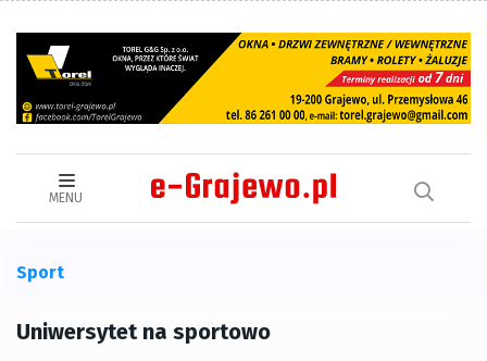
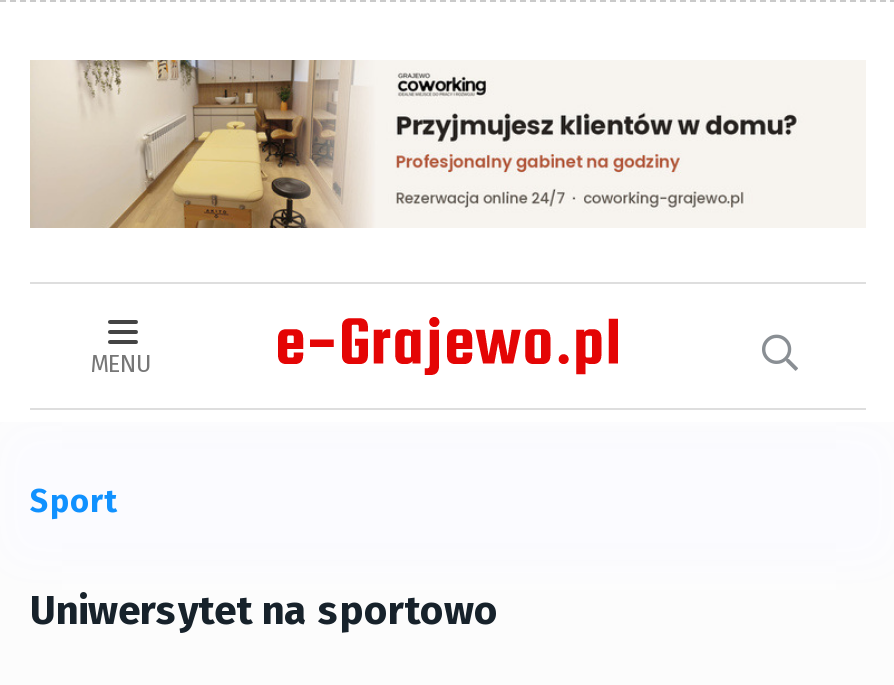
[15,32,472,125] [image] -> [30,58,866,230] [image]

